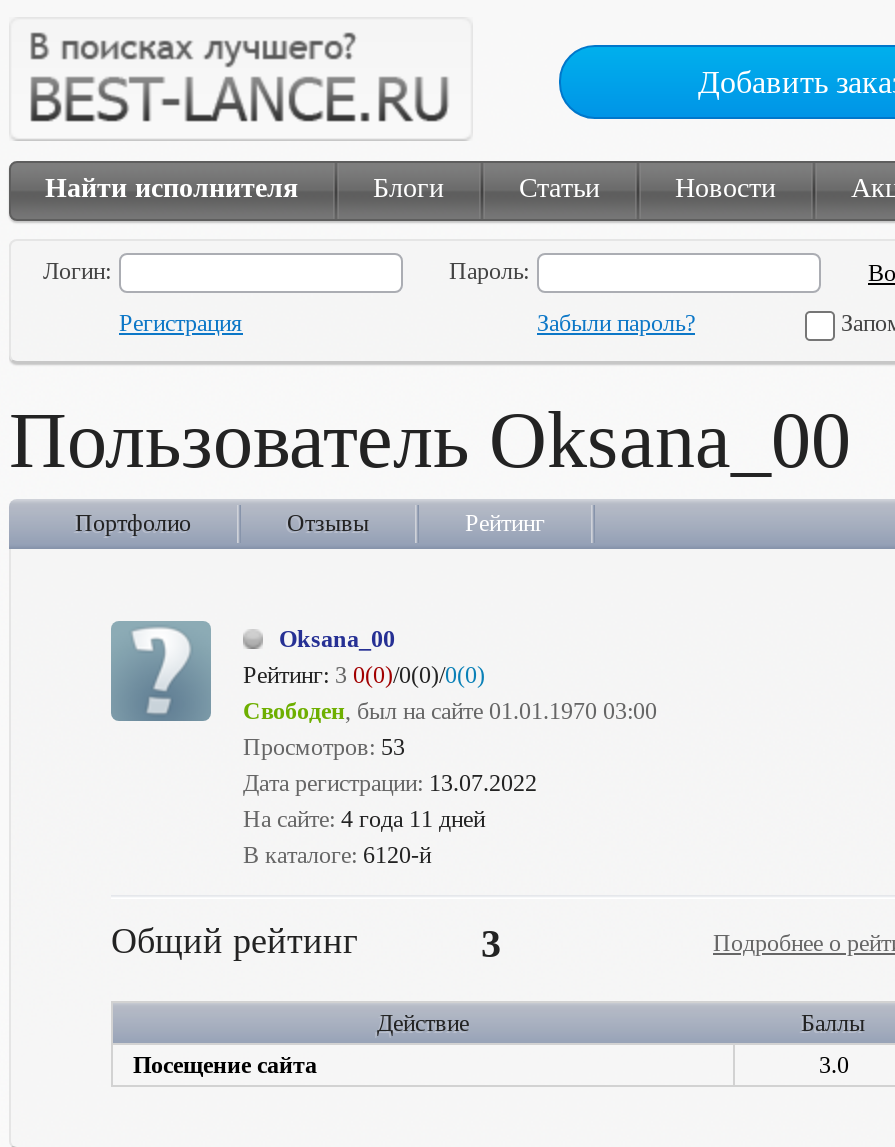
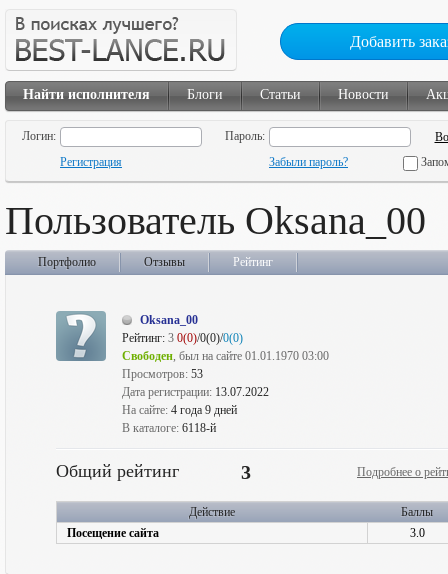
[243,805,485,833] На сайте: 4 года 11 дней -> [122,403,237,417] На сайте: 4 года 9 дней
[243,841,431,869] В каталоге: 6120-й -> [122,421,216,435] В каталоге: 6118-й

